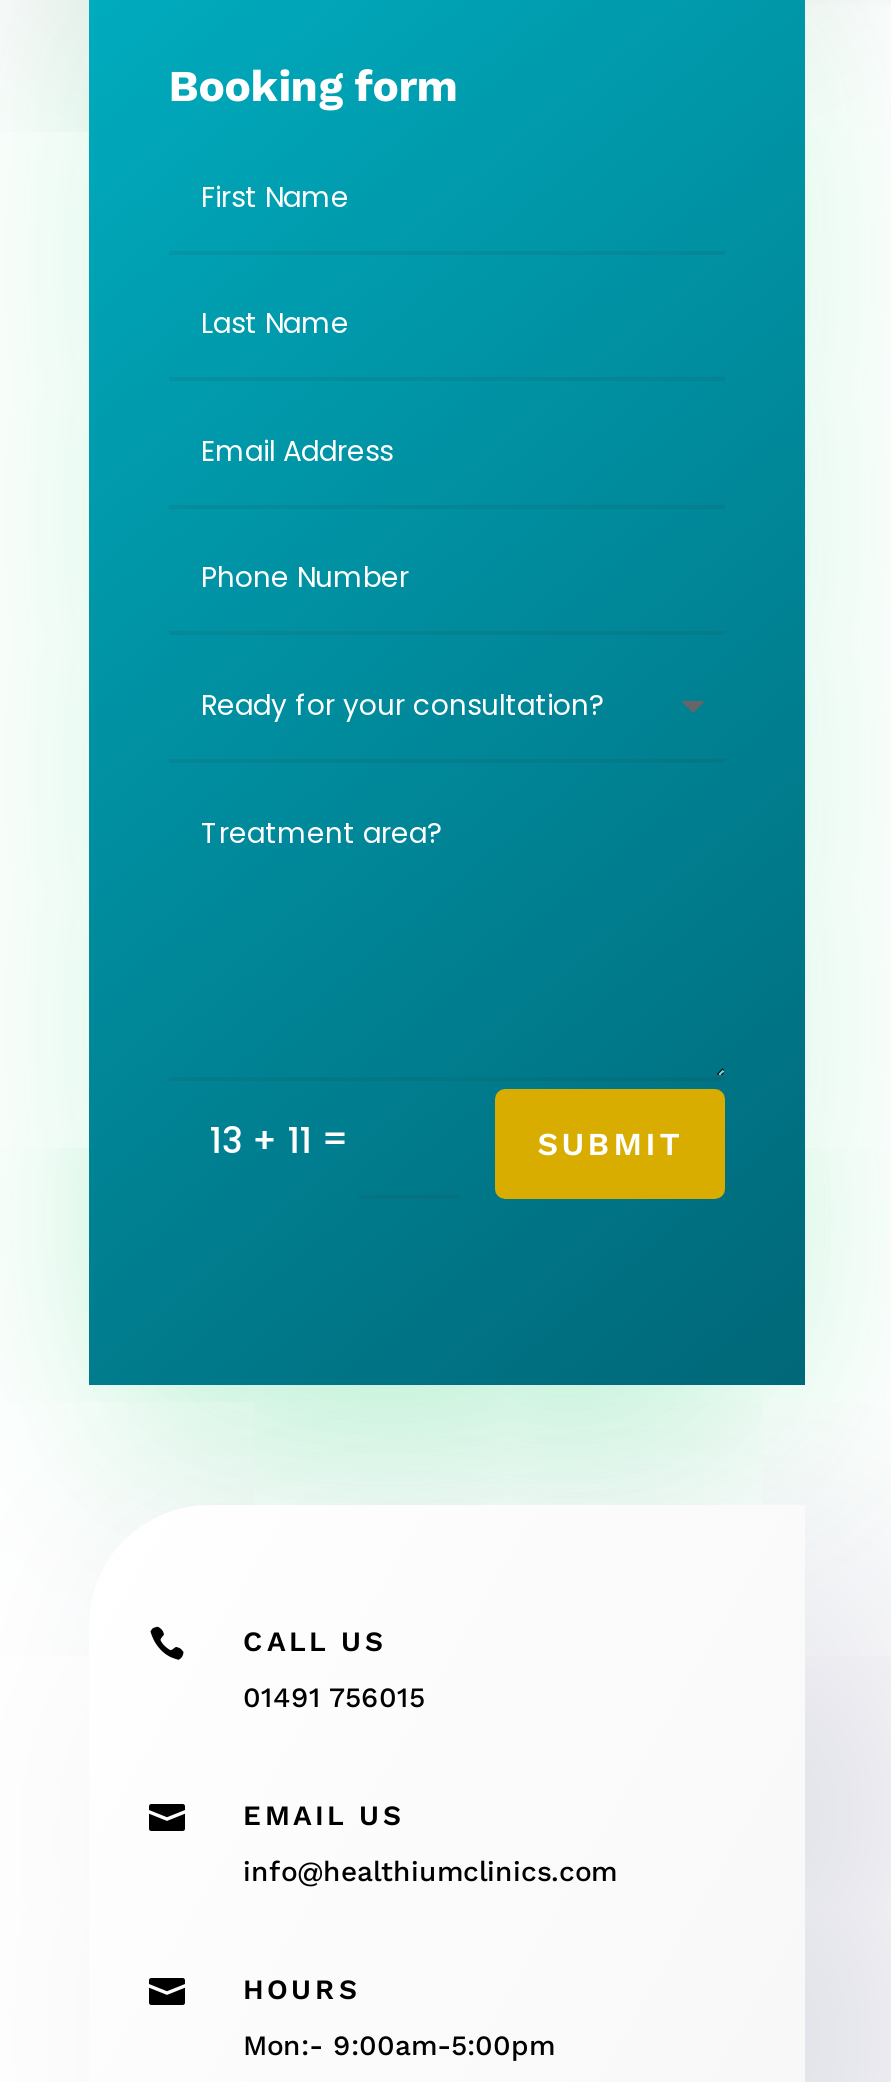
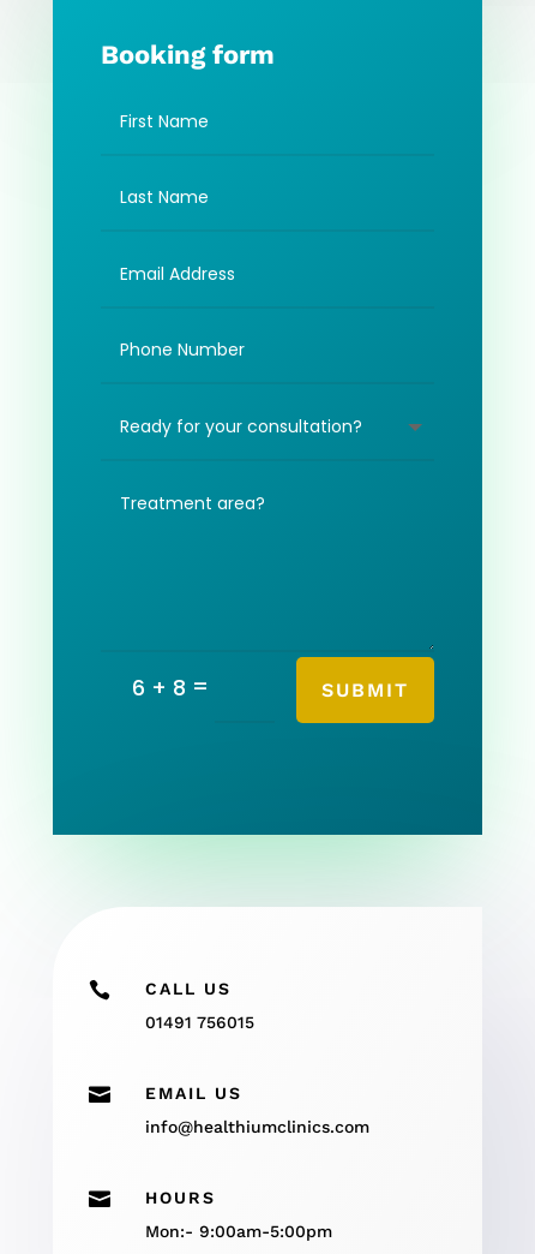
[209,1113,359,1165] 13 + 11 = -> [132,671,215,703] 6 + 8 =

